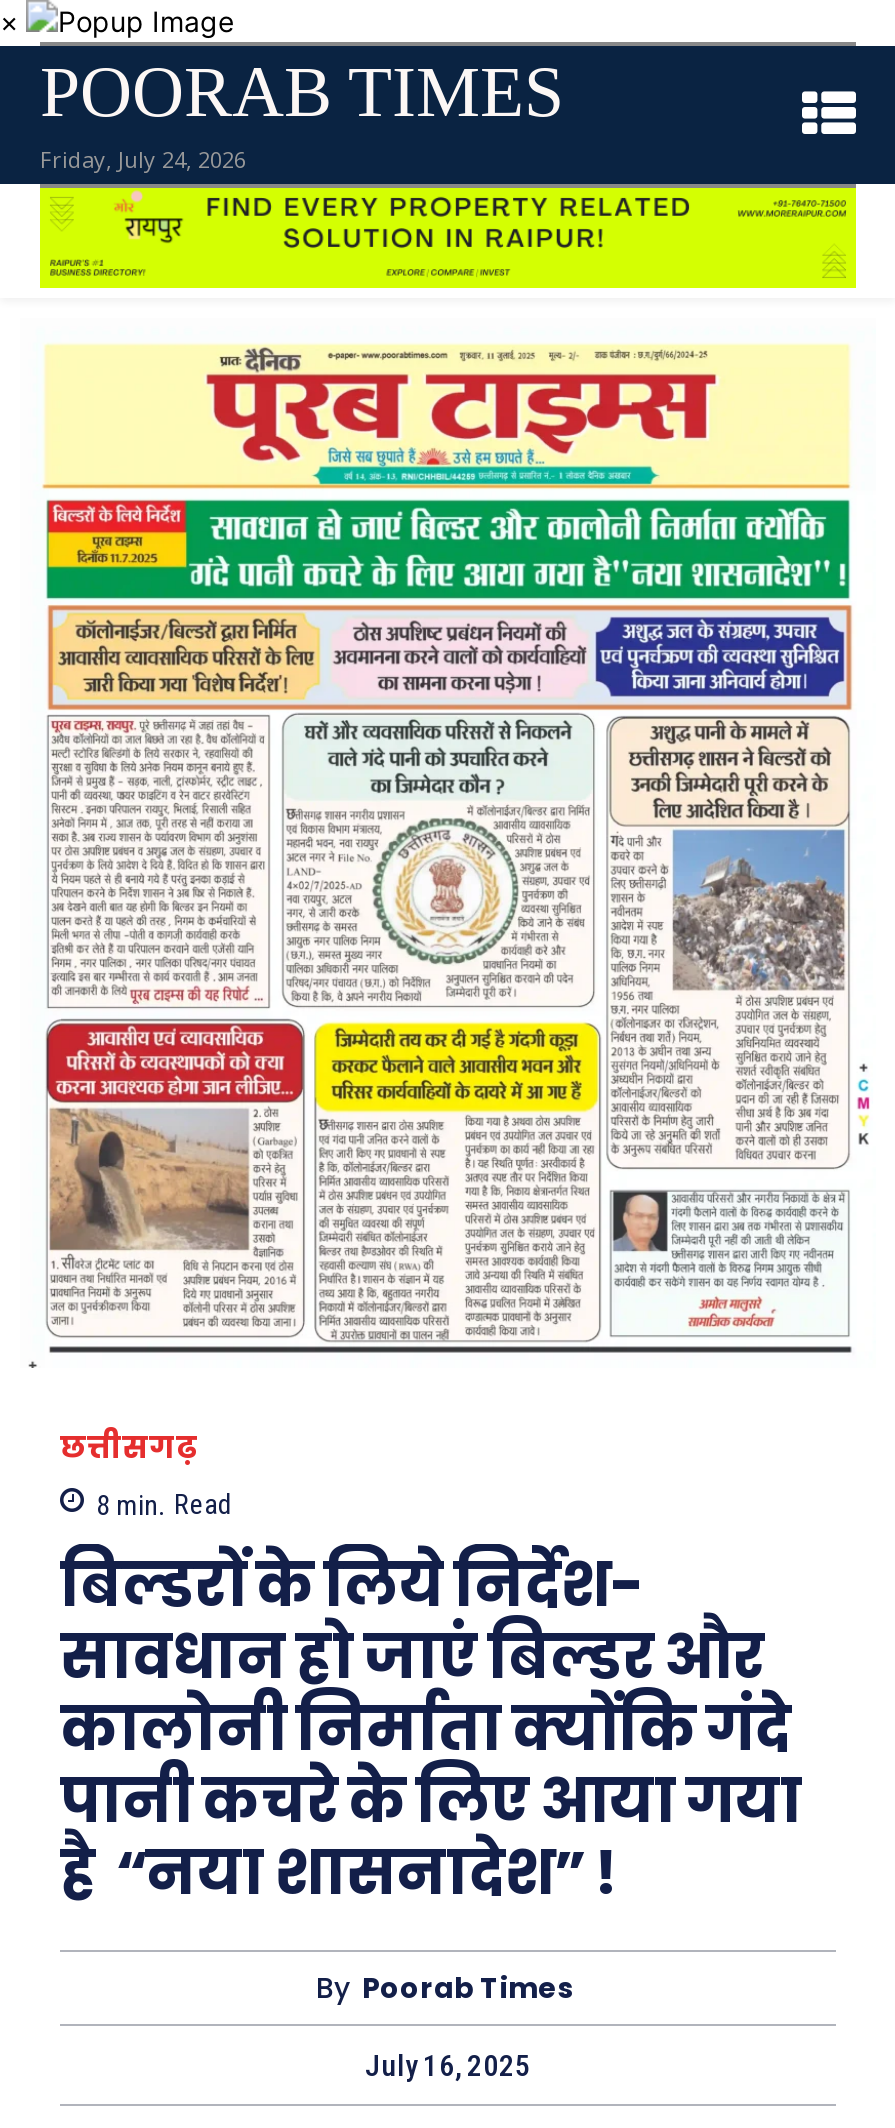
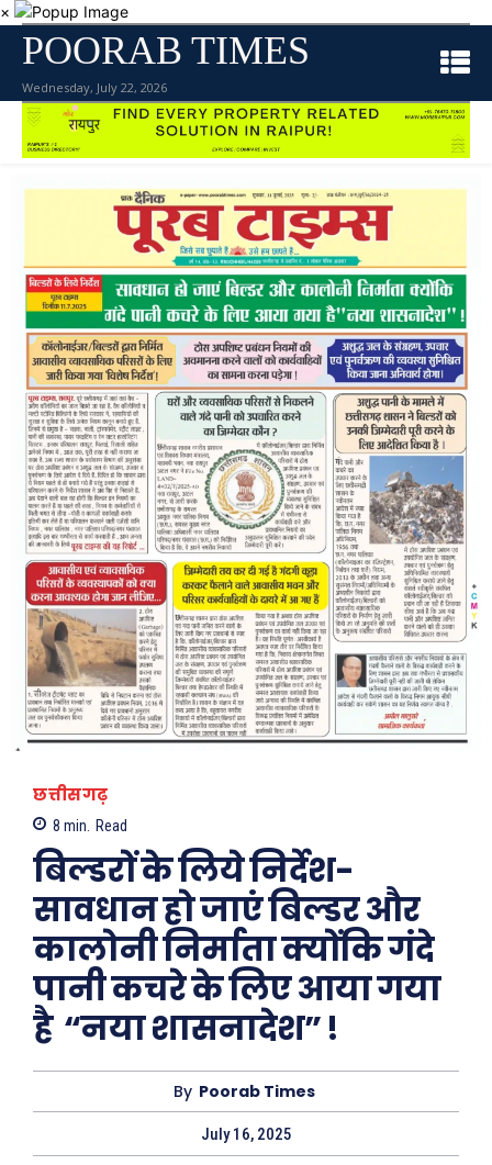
[40,144,246,174] Friday, July 24, 2026 -> [22,79,167,96] Wednesday, July 22, 2026

